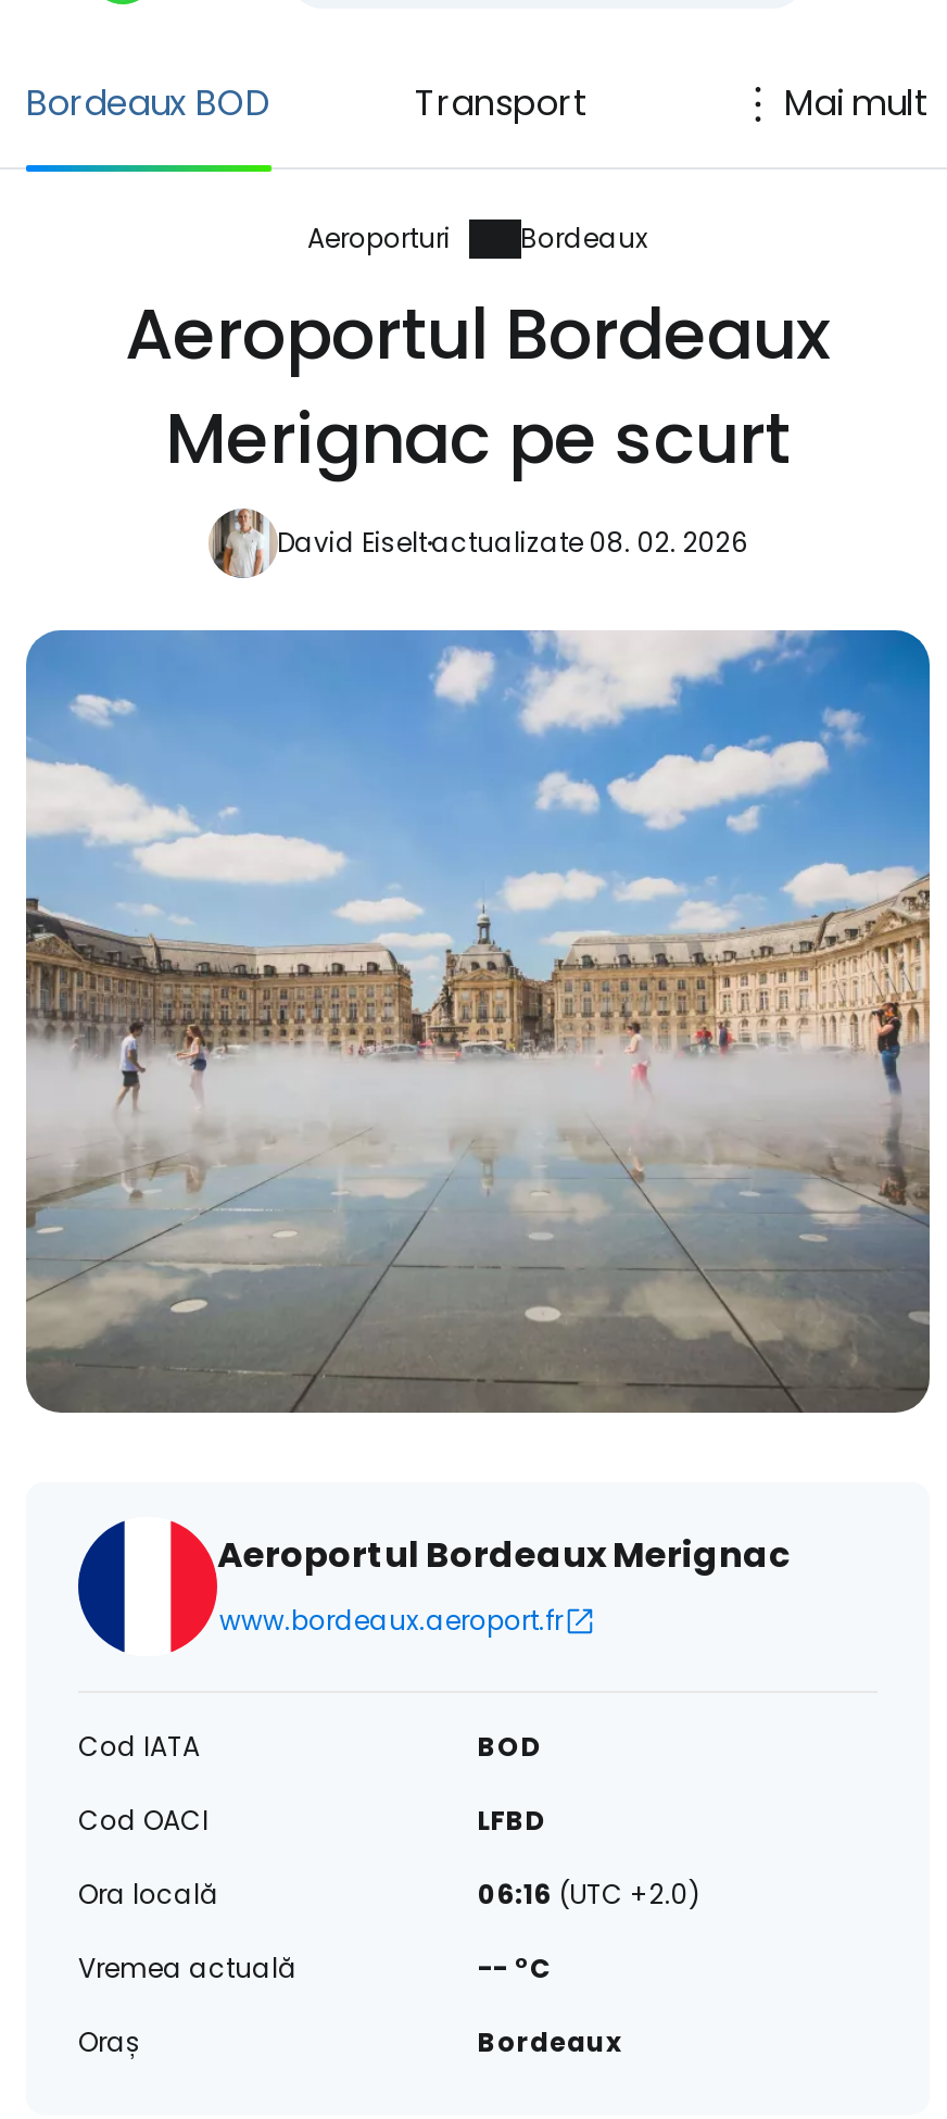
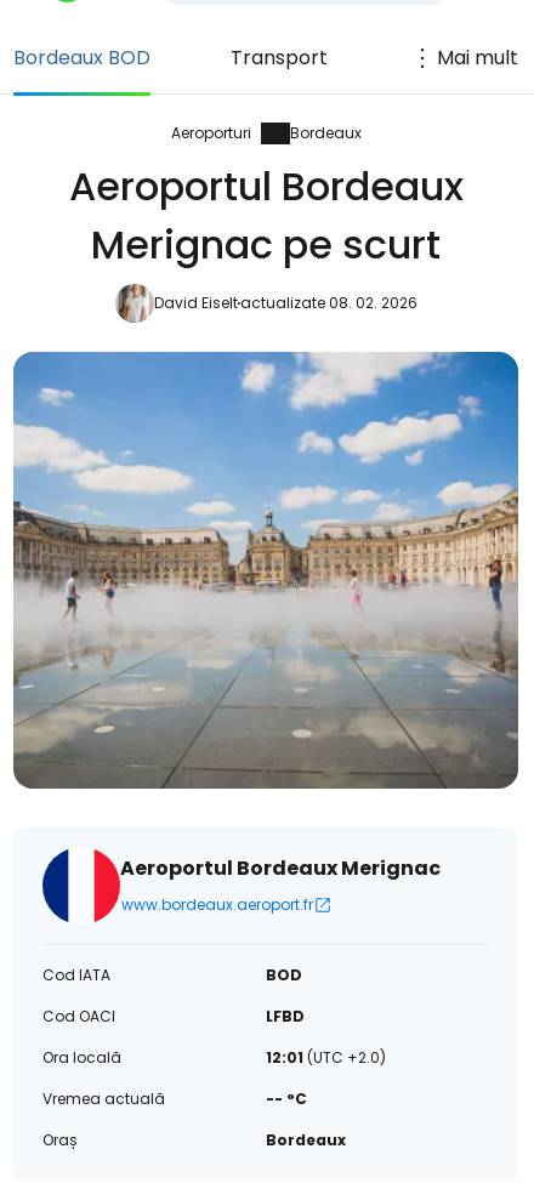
[478,1876,699,1913] 06:16 (UTC +2.0) -> [266,1047,386,1068] 12:01 (UTC +2.0)

